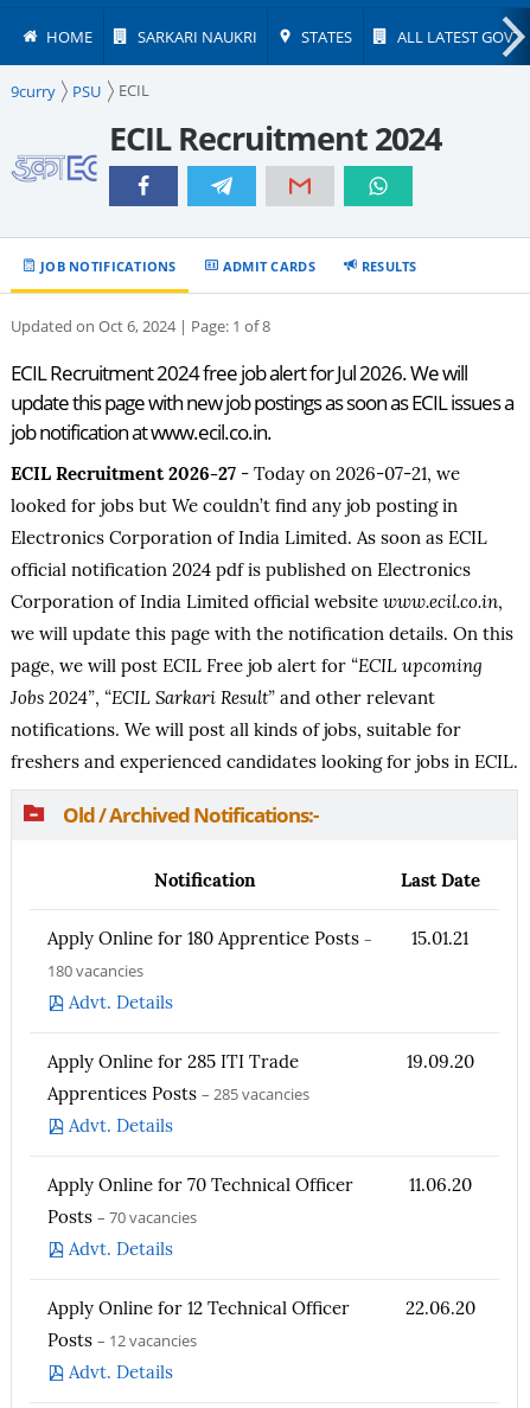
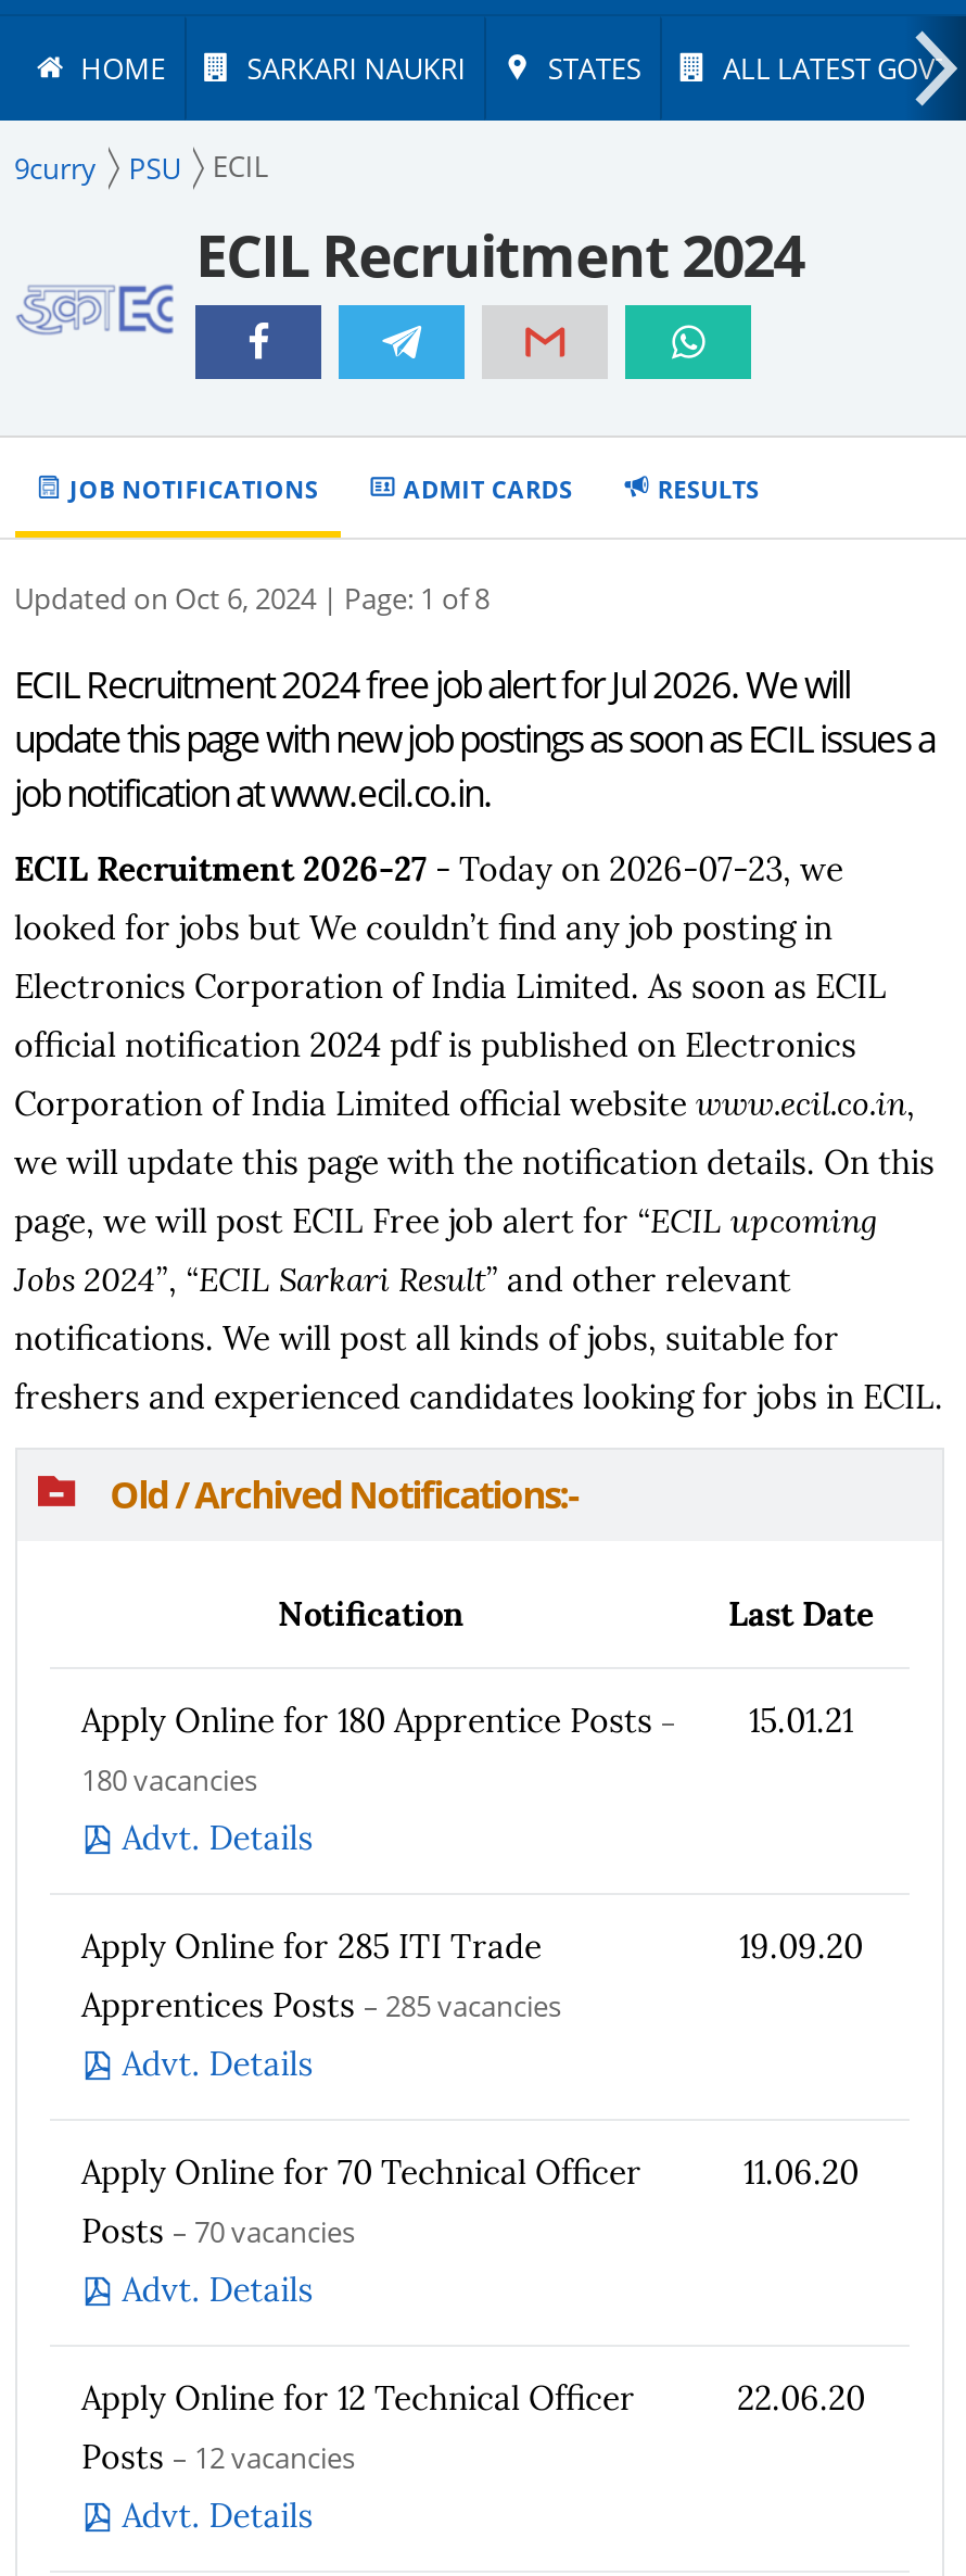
[10,462,459,485] ECIL Recruitment 2026-27 - Today on 2026-07-21, we -> [14,849,843,890] ECIL Recruitment 2026-27 - Today on 2026-07-23, we

